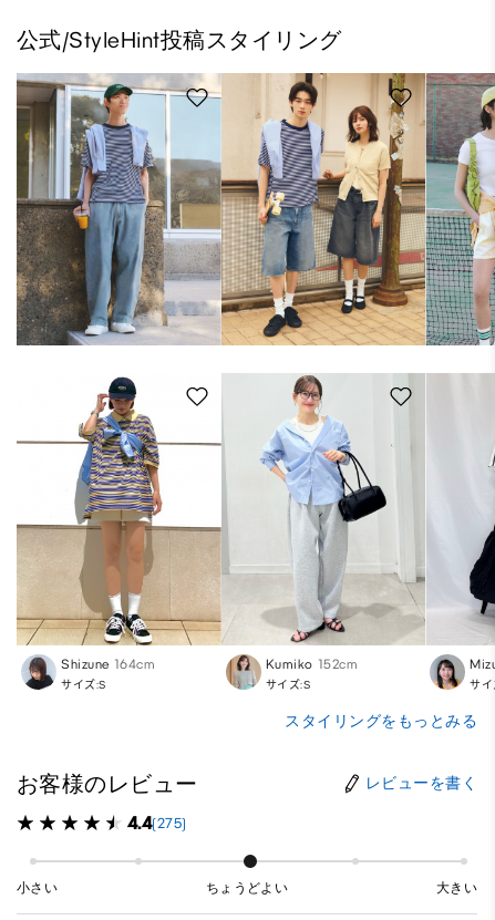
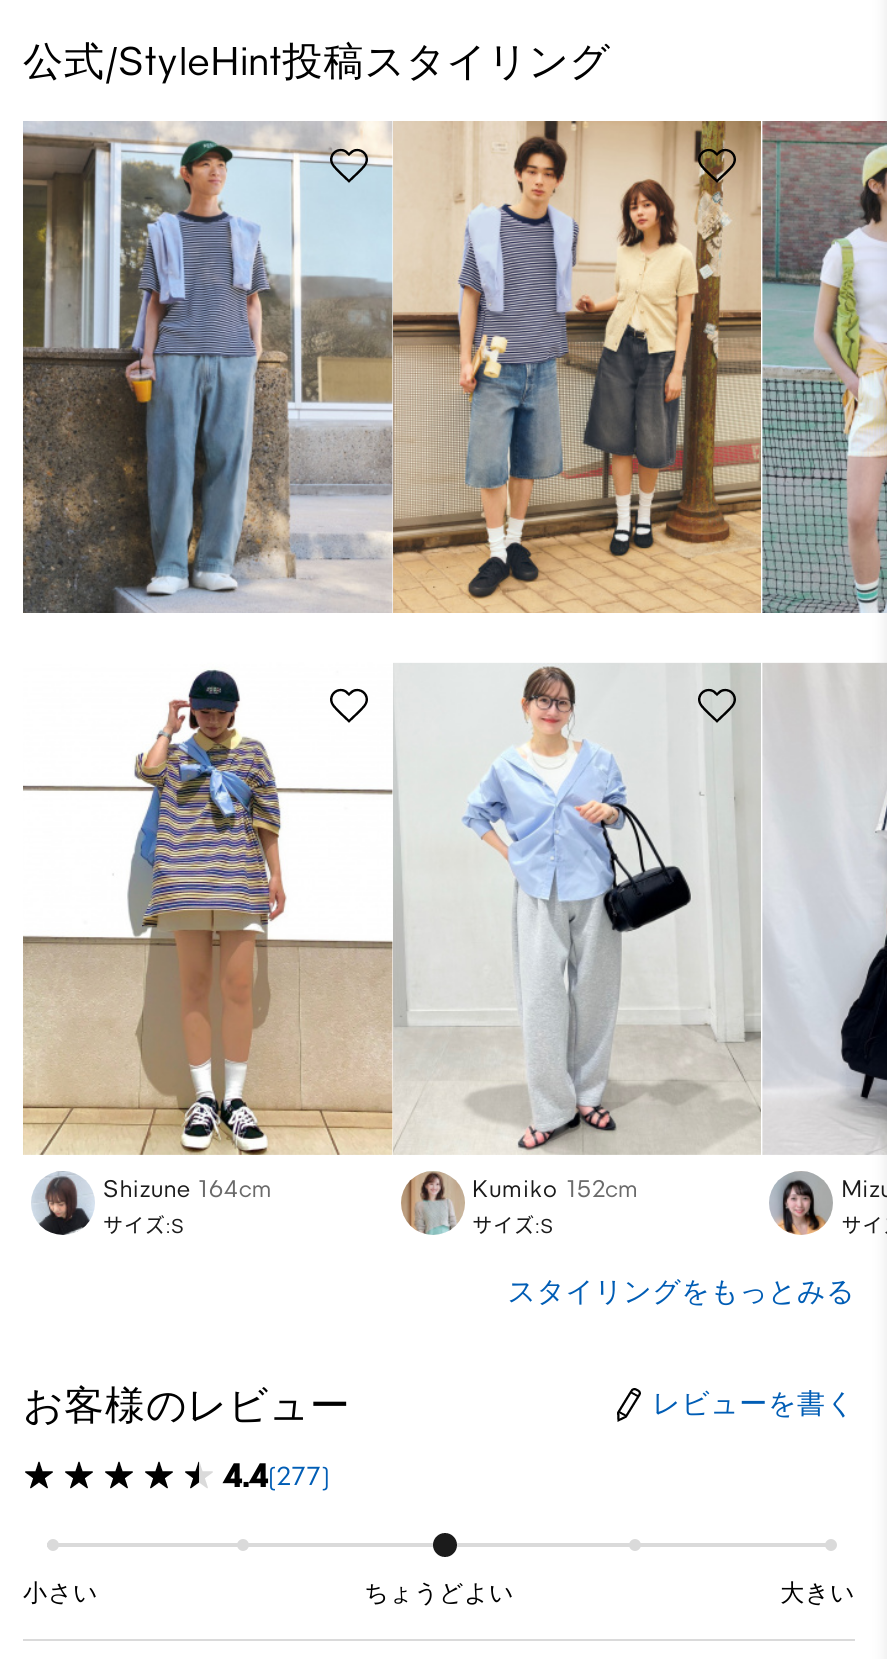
[127,812,187,833] 4.4(275) -> [223,1456,331,1494] 4.4(277)

